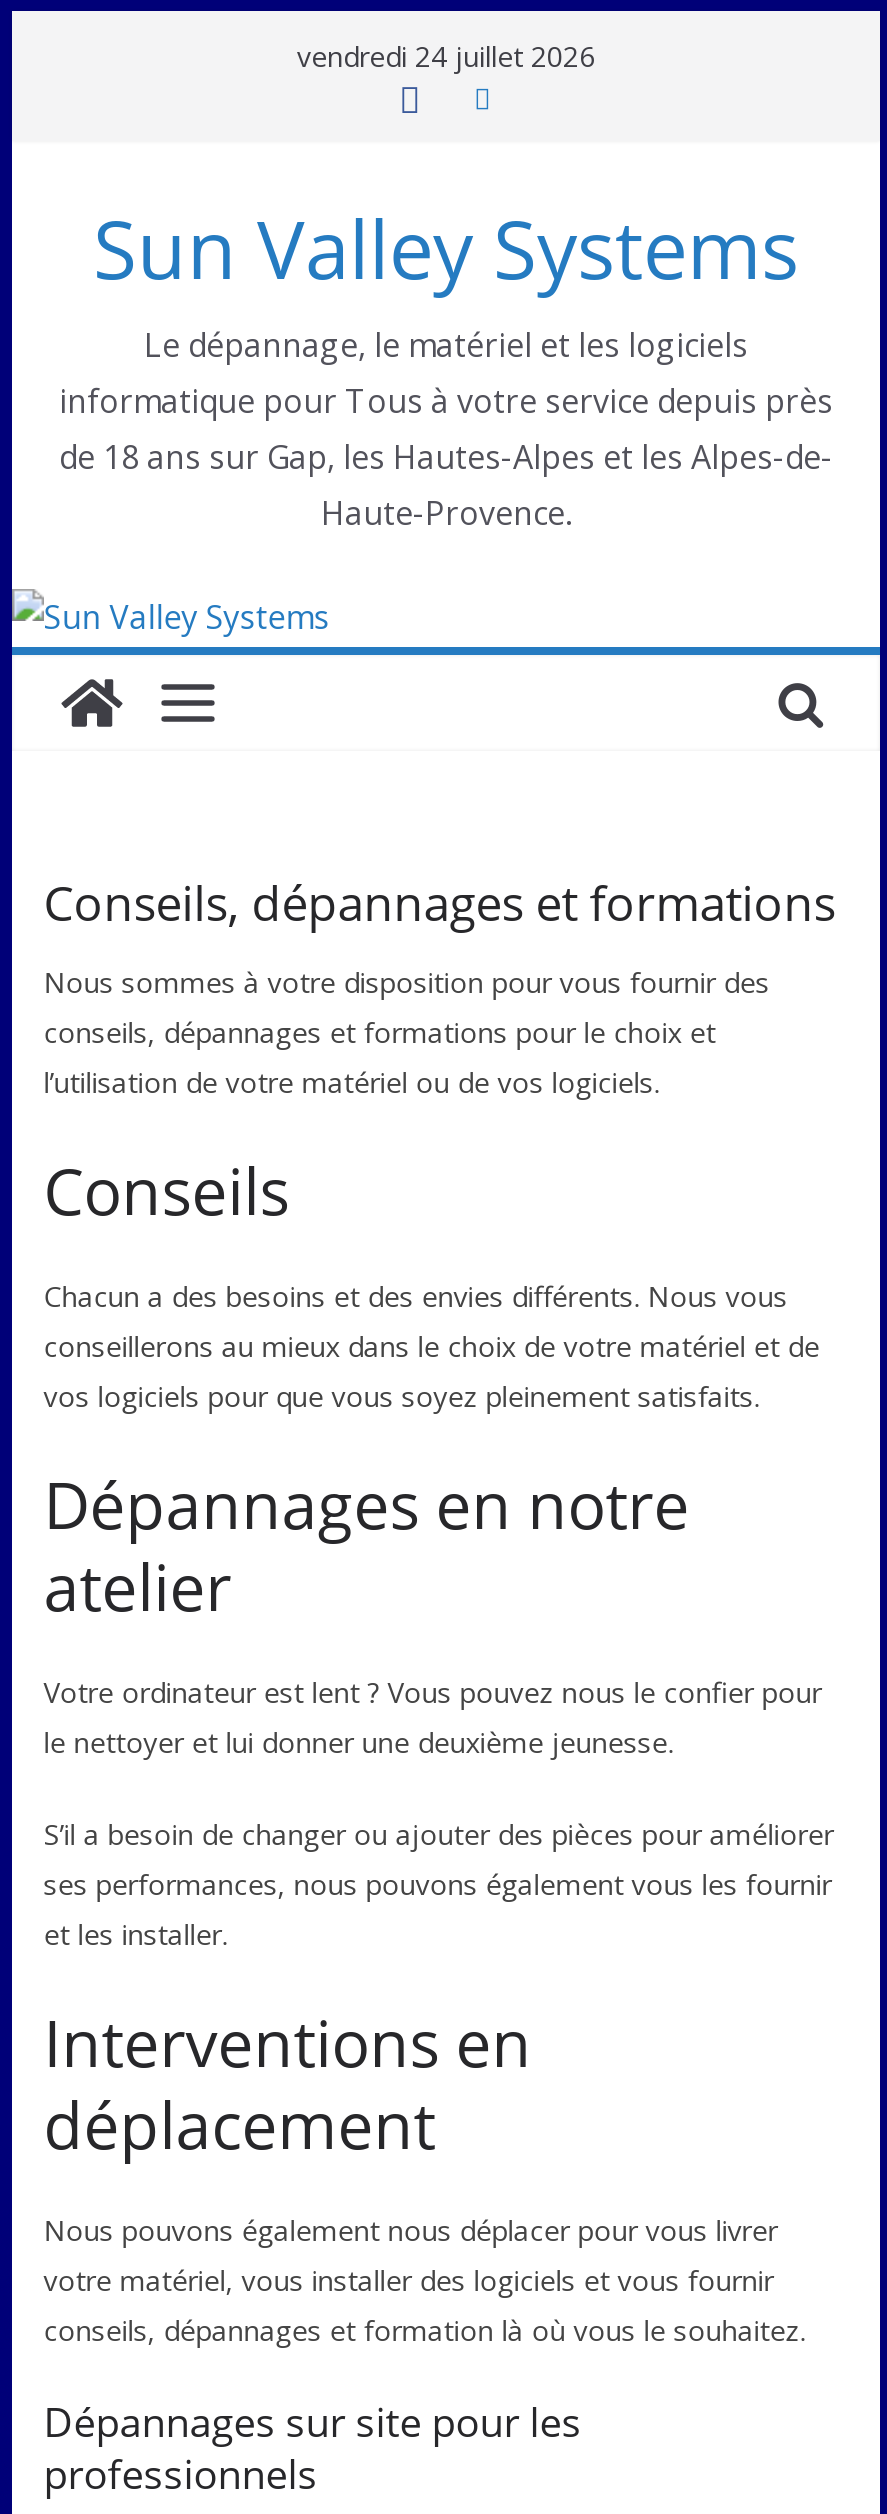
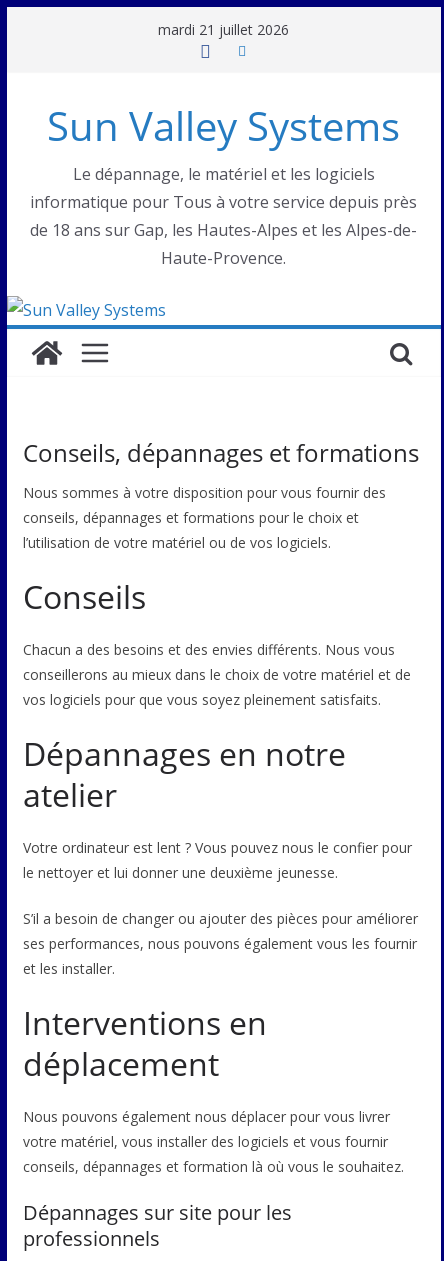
[297,37,595,75] vendredi 24 juillet 2026 -> [158,20,289,39] mardi 21 juillet 2026

